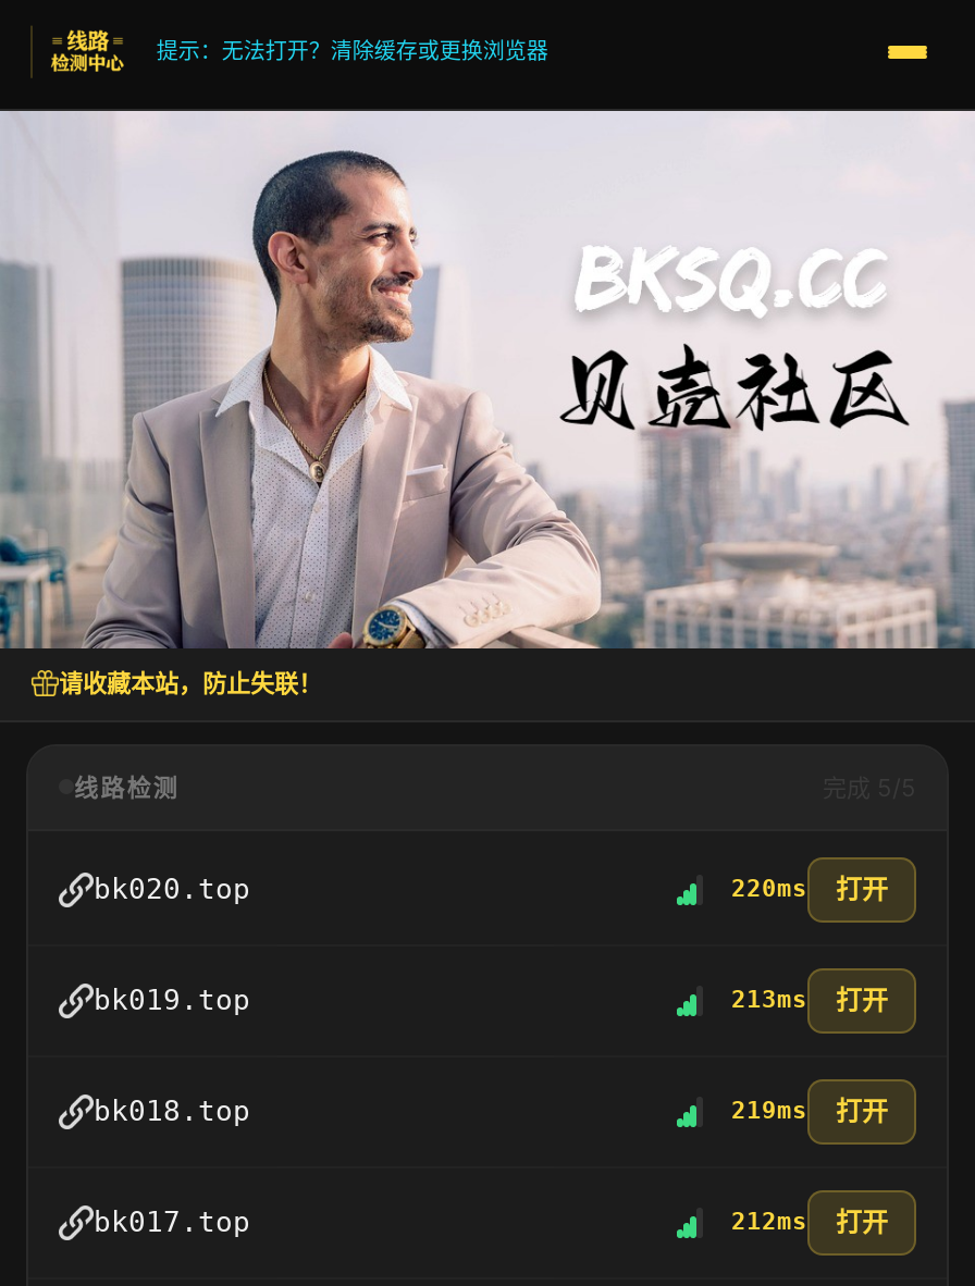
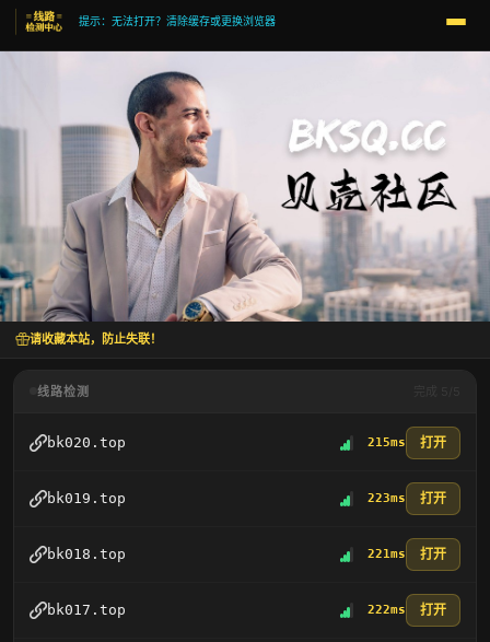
[731,872,888,905] 220ms 打开 -> [367,434,446,450] 215ms 打开
[731,983,888,1016] 213ms 打开 -> [367,490,446,506] 223ms 打开
[731,1094,888,1127] 219ms 打开 -> [367,546,446,562] 221ms 打开
[731,1205,888,1238] 212ms 打开 -> [367,601,446,618] 222ms 打开

